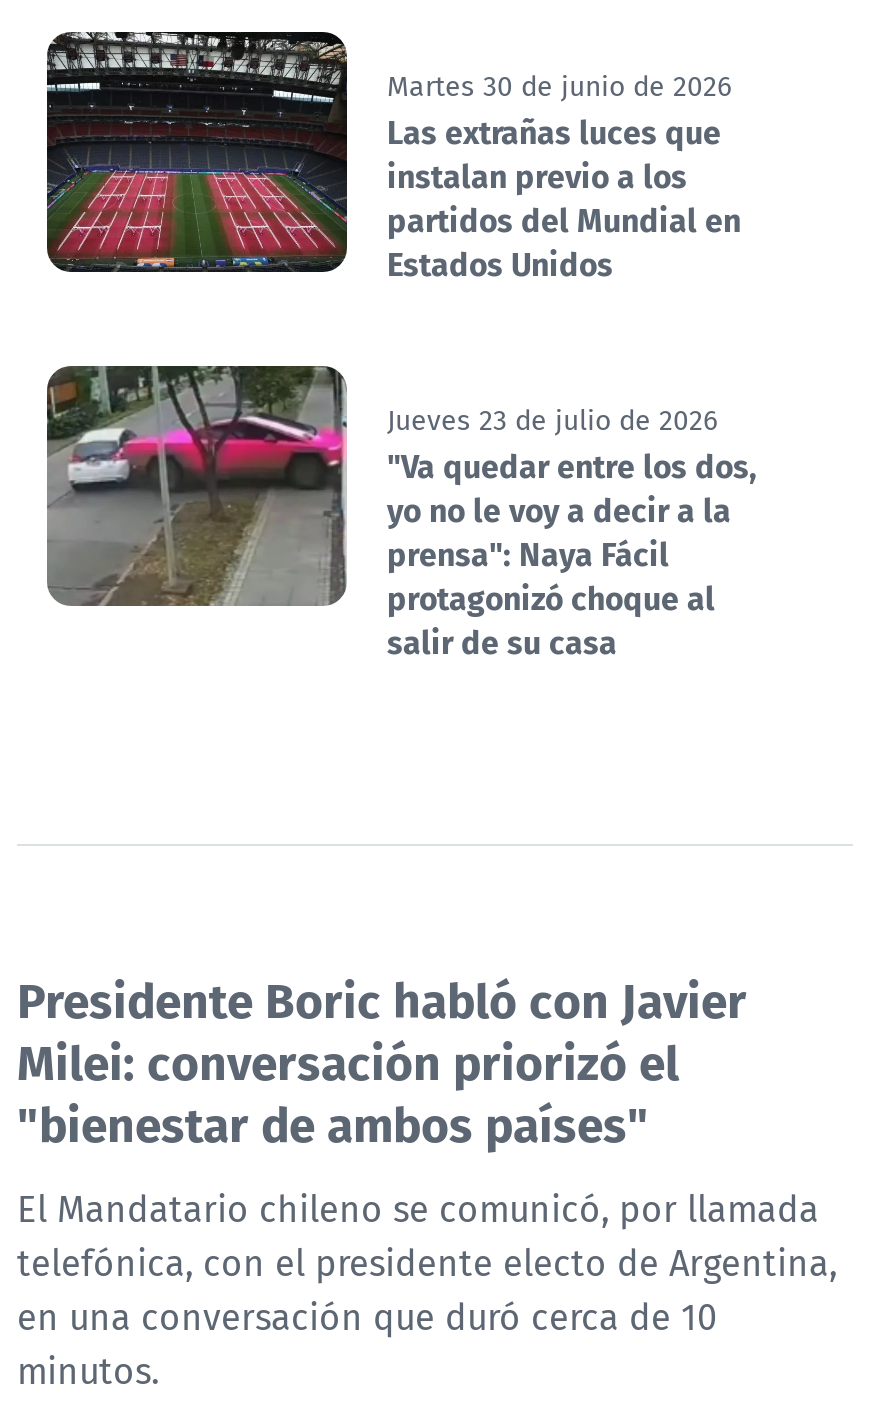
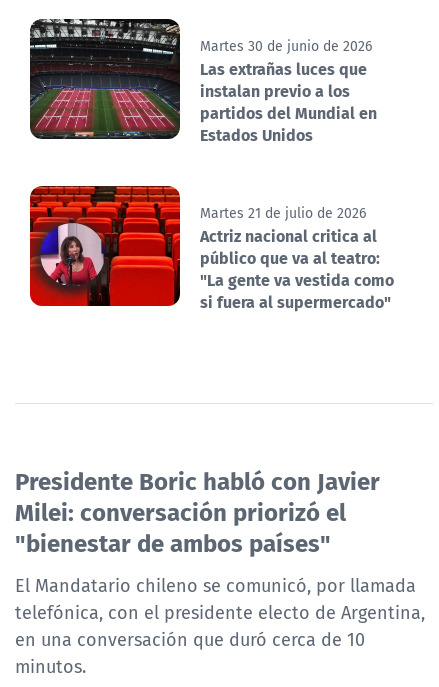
[45,364,757,665] [image] | Jueves 23 de julio de 2026 | "Va quedar entre los dos, | yo no le voy a decir a la | prensa": Naya Fácil | protagonizó choque al | salir de su casa -> [29,185,394,314] [image] | Martes 21 de julio de 2026 | Actriz nacional critica al | público que va al teatro: | "La gente va vestida como | si fuera al supermercado"

